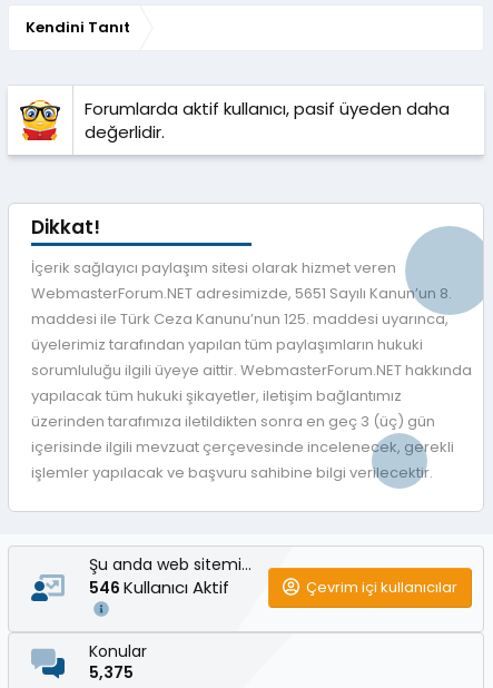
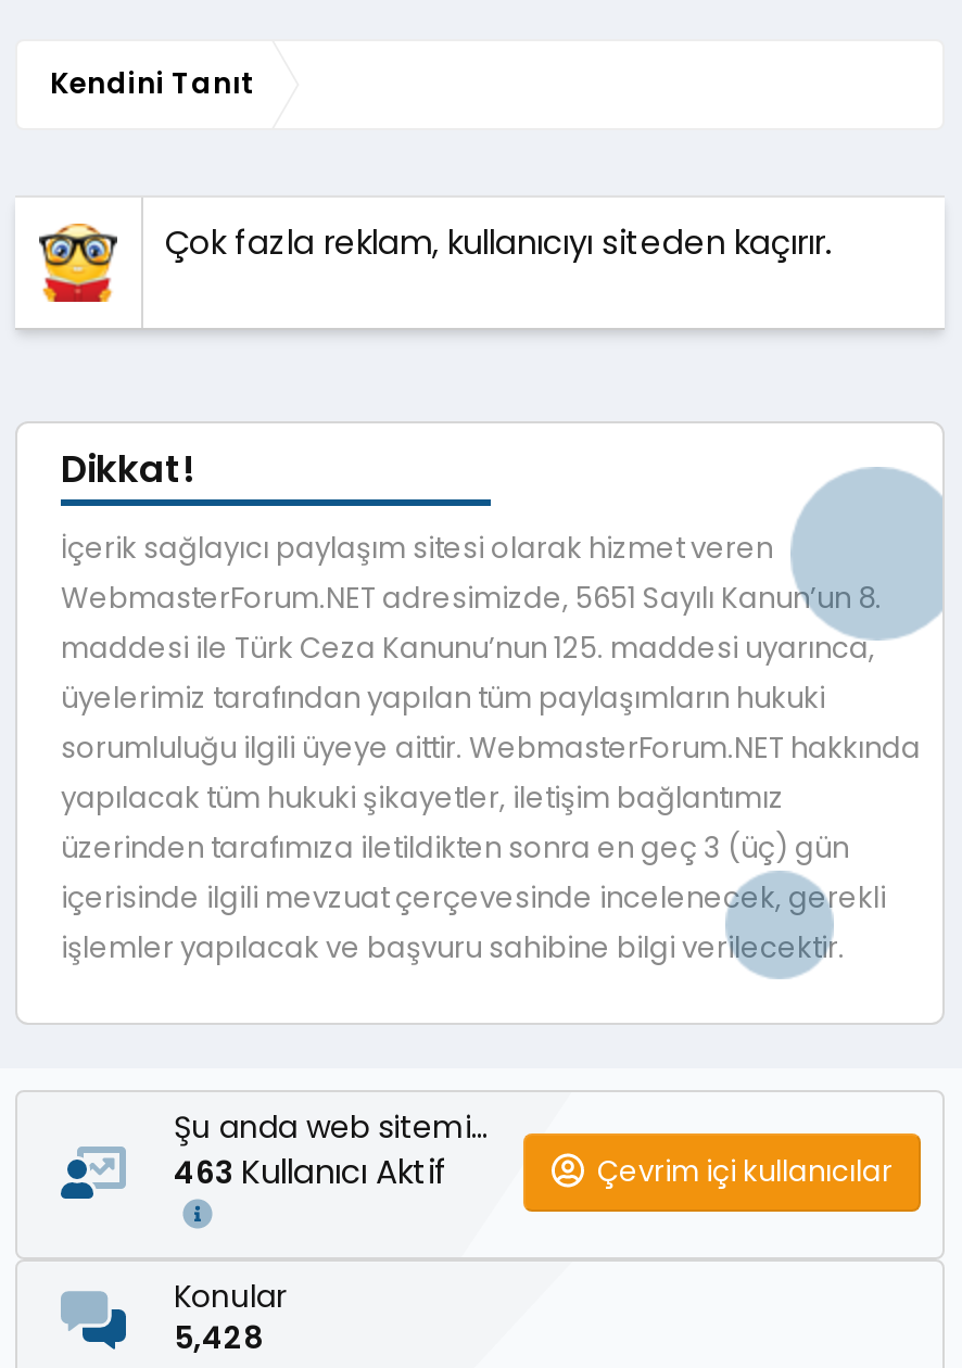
[85,96,450,143] Forumlarda aktif kullanıcı, pasif üyeden daha | değerlidir. -> [165,218,832,264] Çok fazla reklam, kullanıcıyı siteden kaçırır.
[89,575,234,599] 546 Kullanıcı Aktif -> [174,1148,456,1194] 463 Kullanıcı Aktif
[89,662,134,684] 5,375 -> [174,1317,263,1360] 5,428

